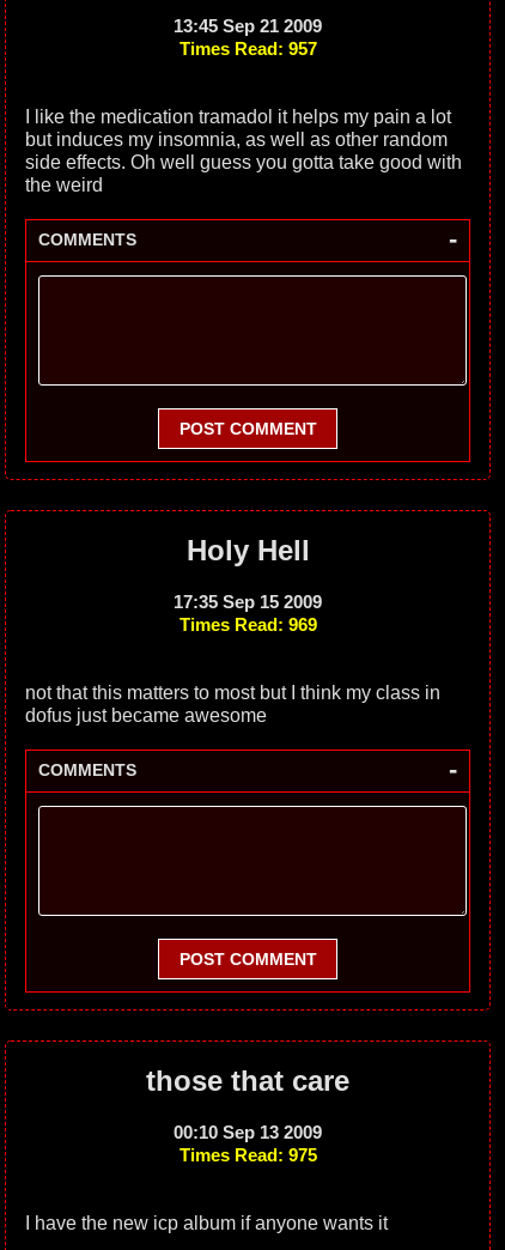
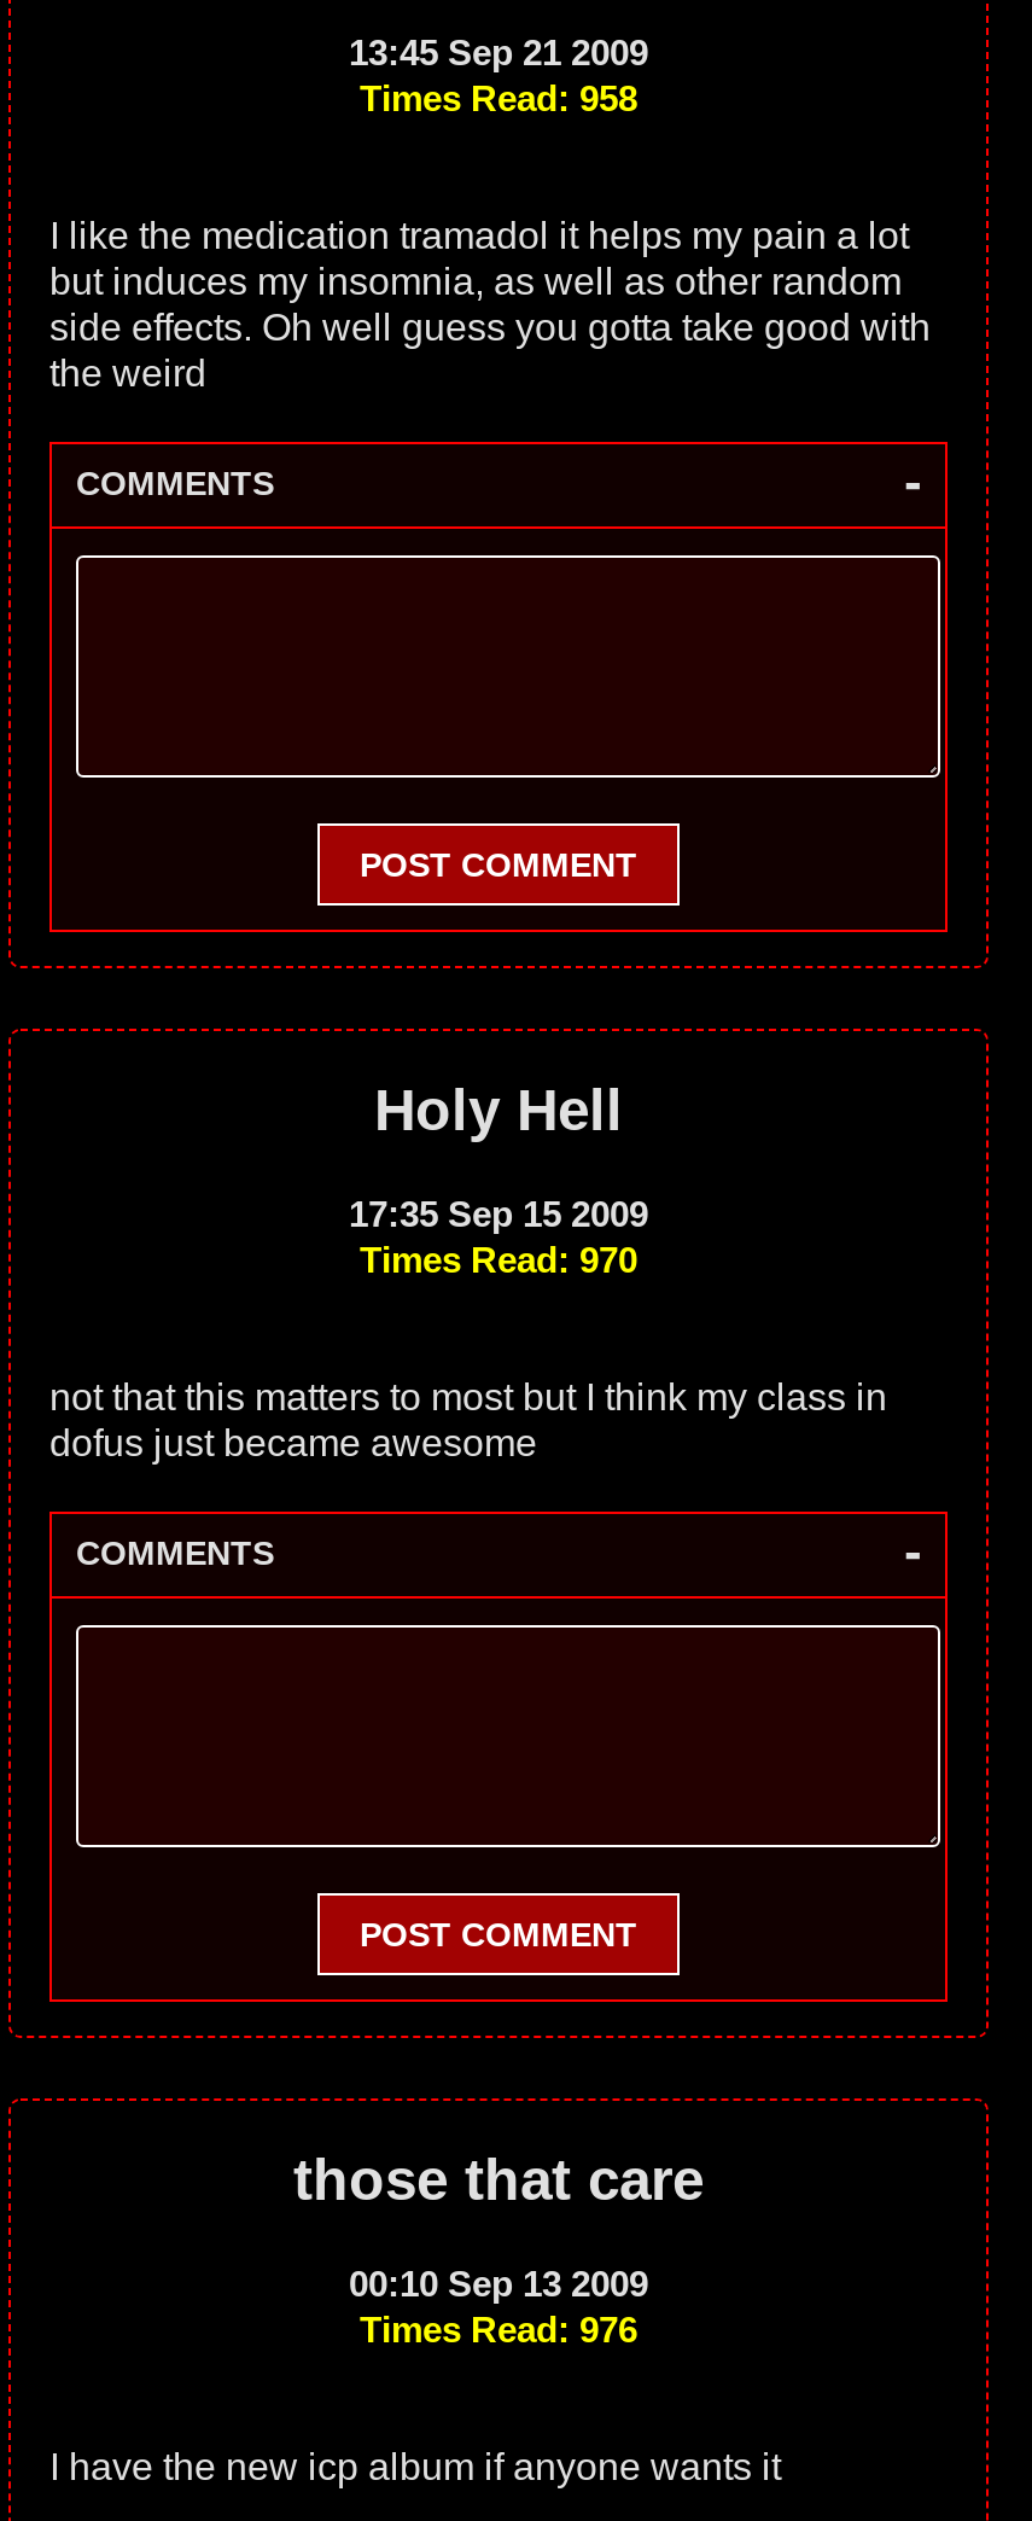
[179,38,317,59] Times Read: 957 -> [360,77,637,118] Times Read: 958
[179,614,317,635] Times Read: 969 -> [360,1239,637,1280] Times Read: 970
[179,1145,317,1165] Times Read: 975 -> [360,2309,637,2350] Times Read: 976

